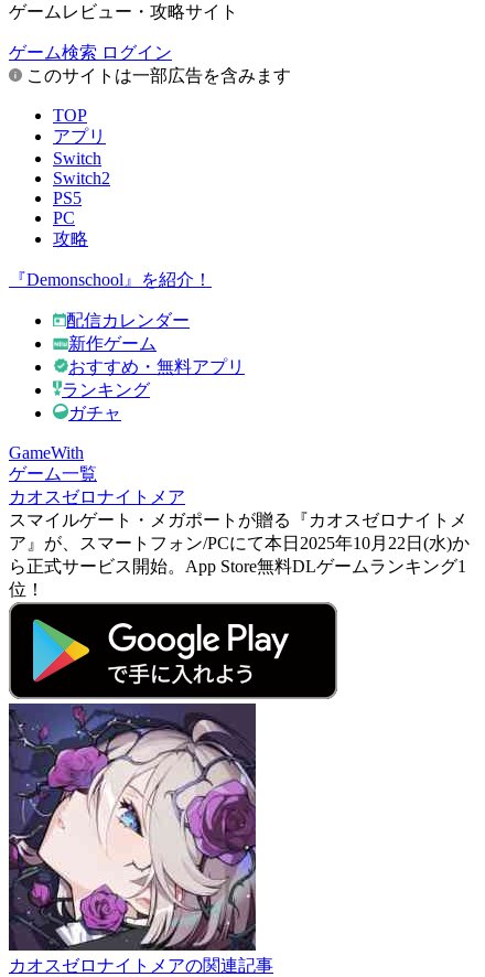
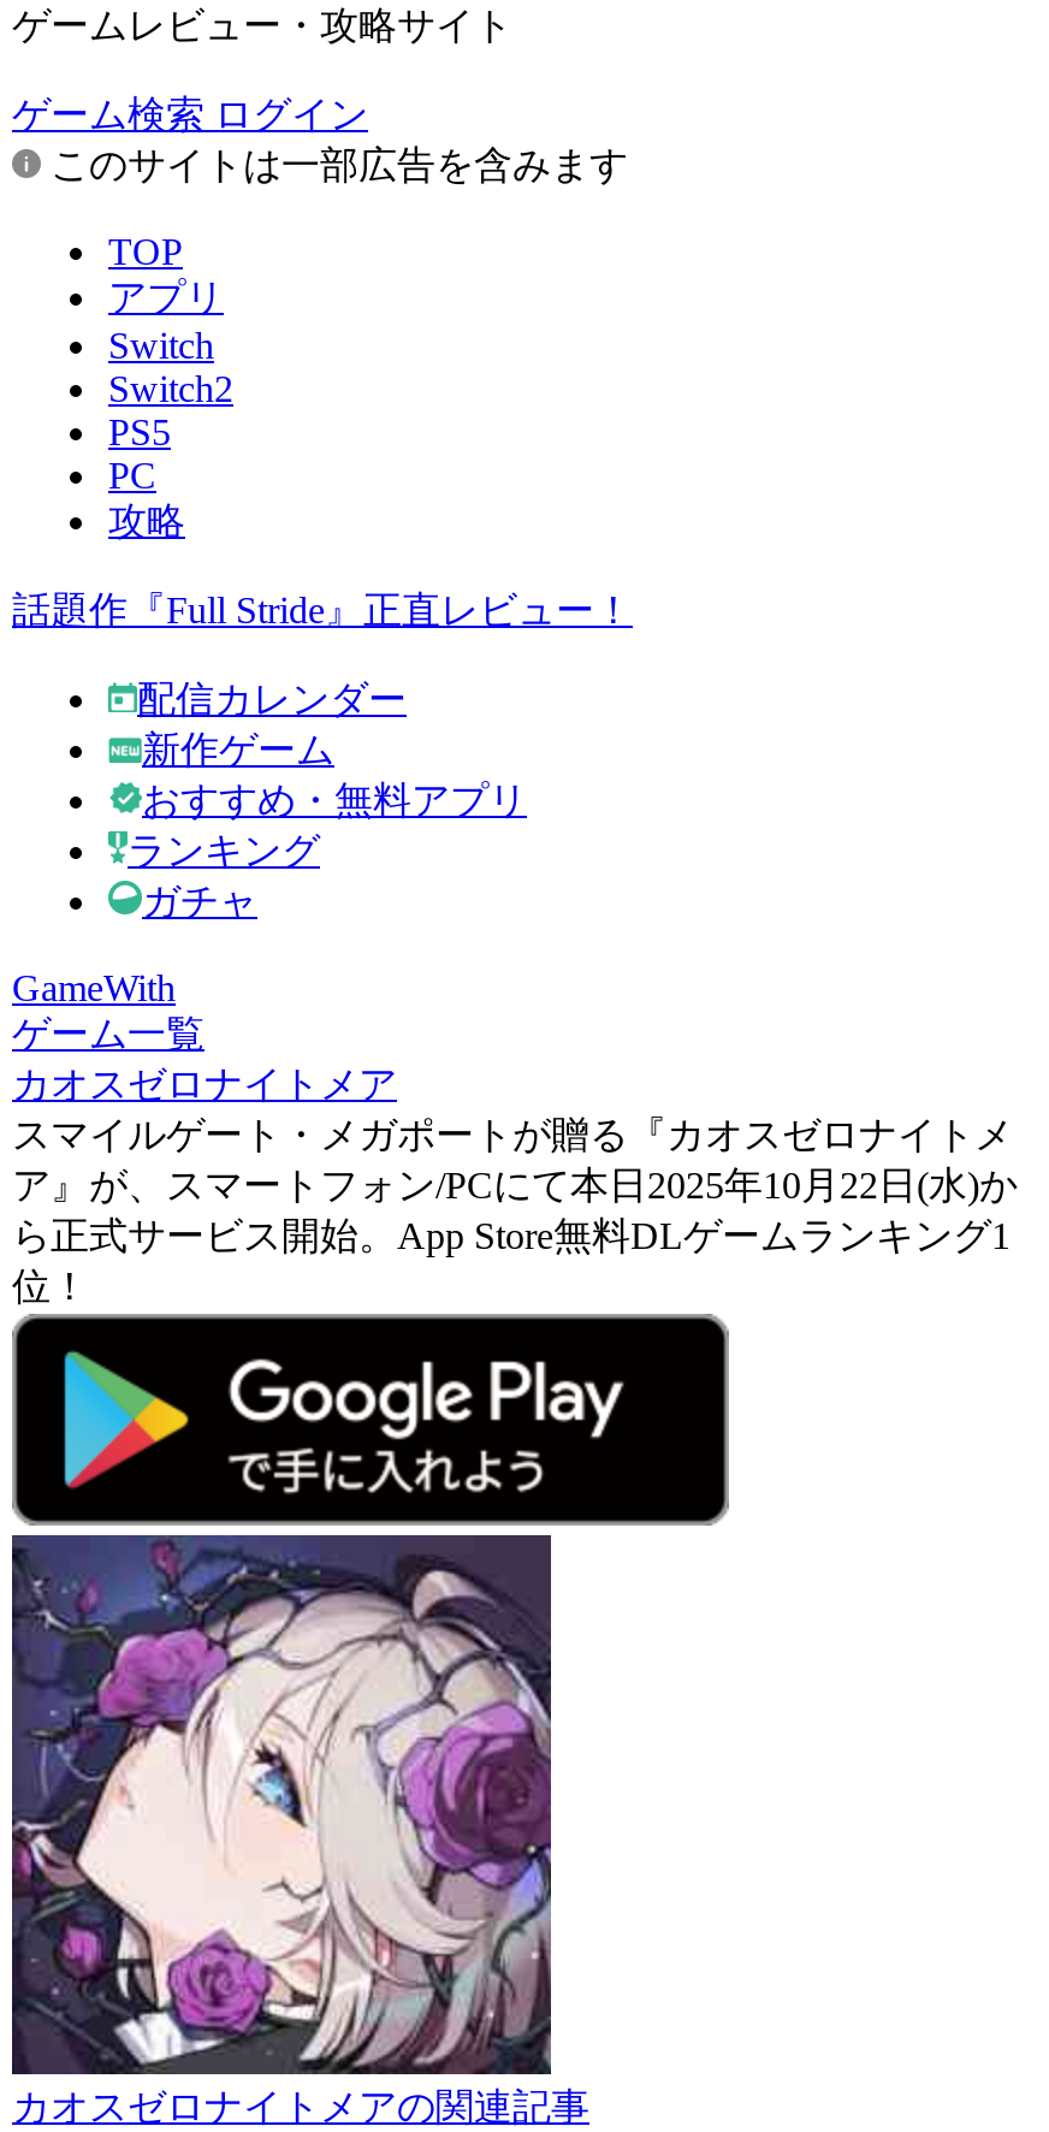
[9,270,212,289] 『Demonschool』を紹介！ -> [12,590,633,630] 話題作『Full Stride』正直レビュー！

